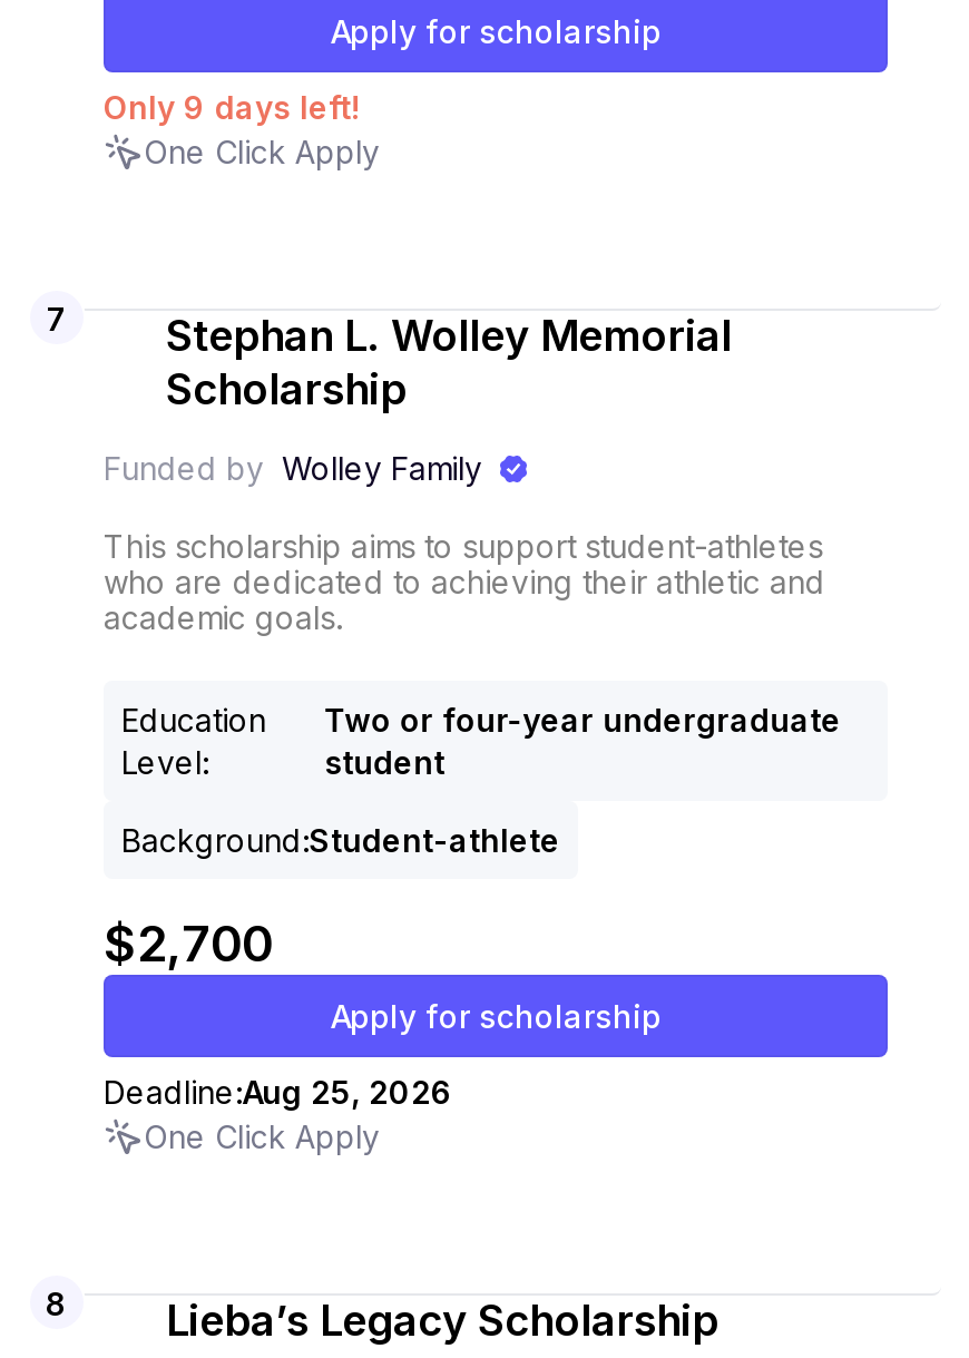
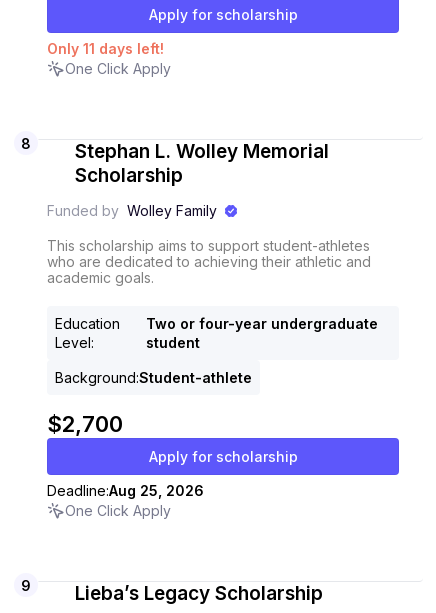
[104,88,360,126] Only 9 days left! -> [47,40,164,57] Only 11 days left!
[47,299,67,336] 7 -> [21,134,31,151] 8
[46,1283,68,1321] 8 -> [21,576,31,593] 9

